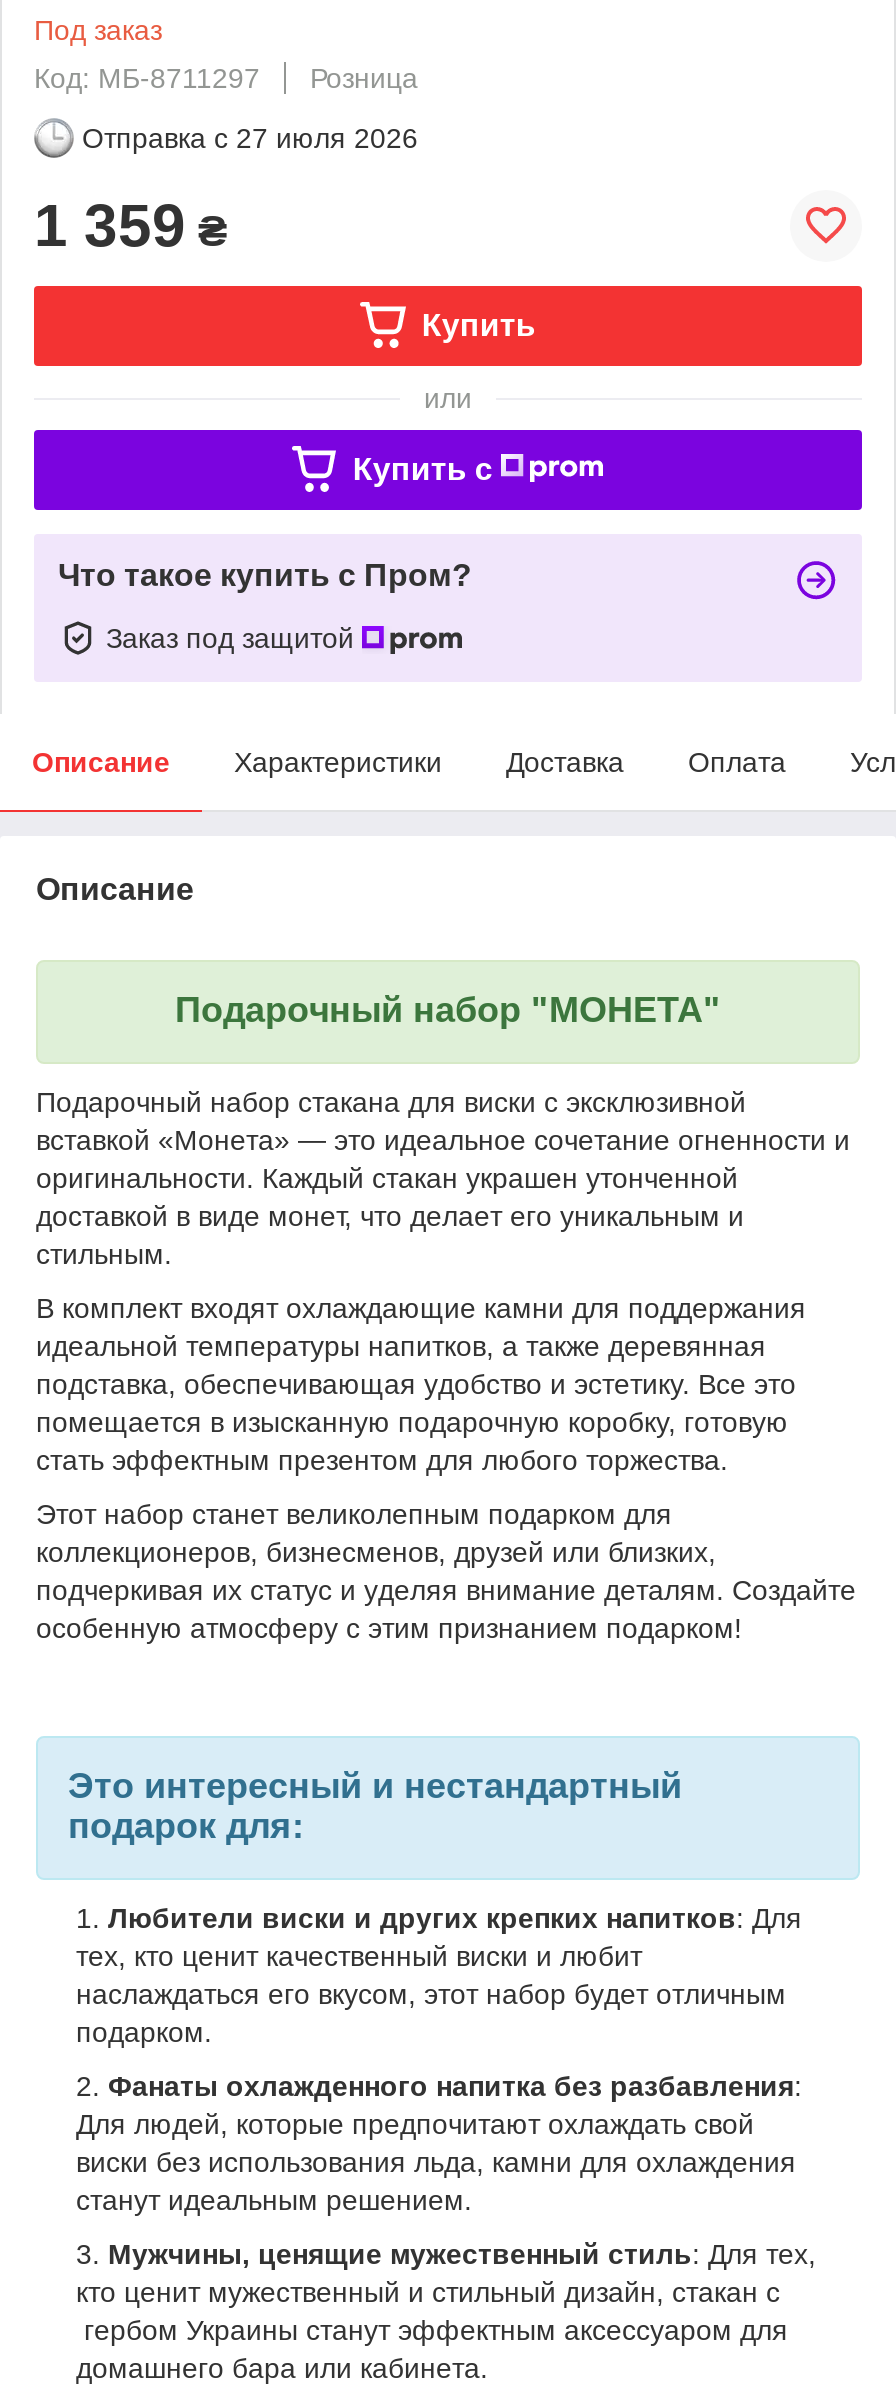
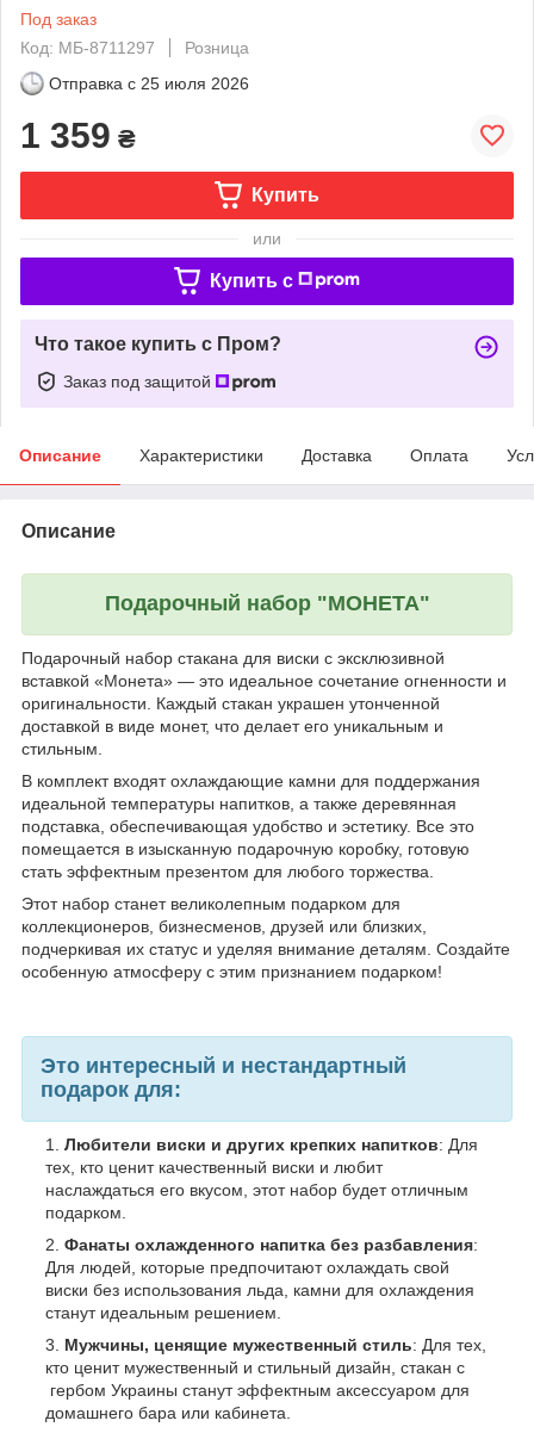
[82,122,418,154] Отправка с 27 июля 2026 -> [49,74,249,93] Отправка с 25 июля 2026

